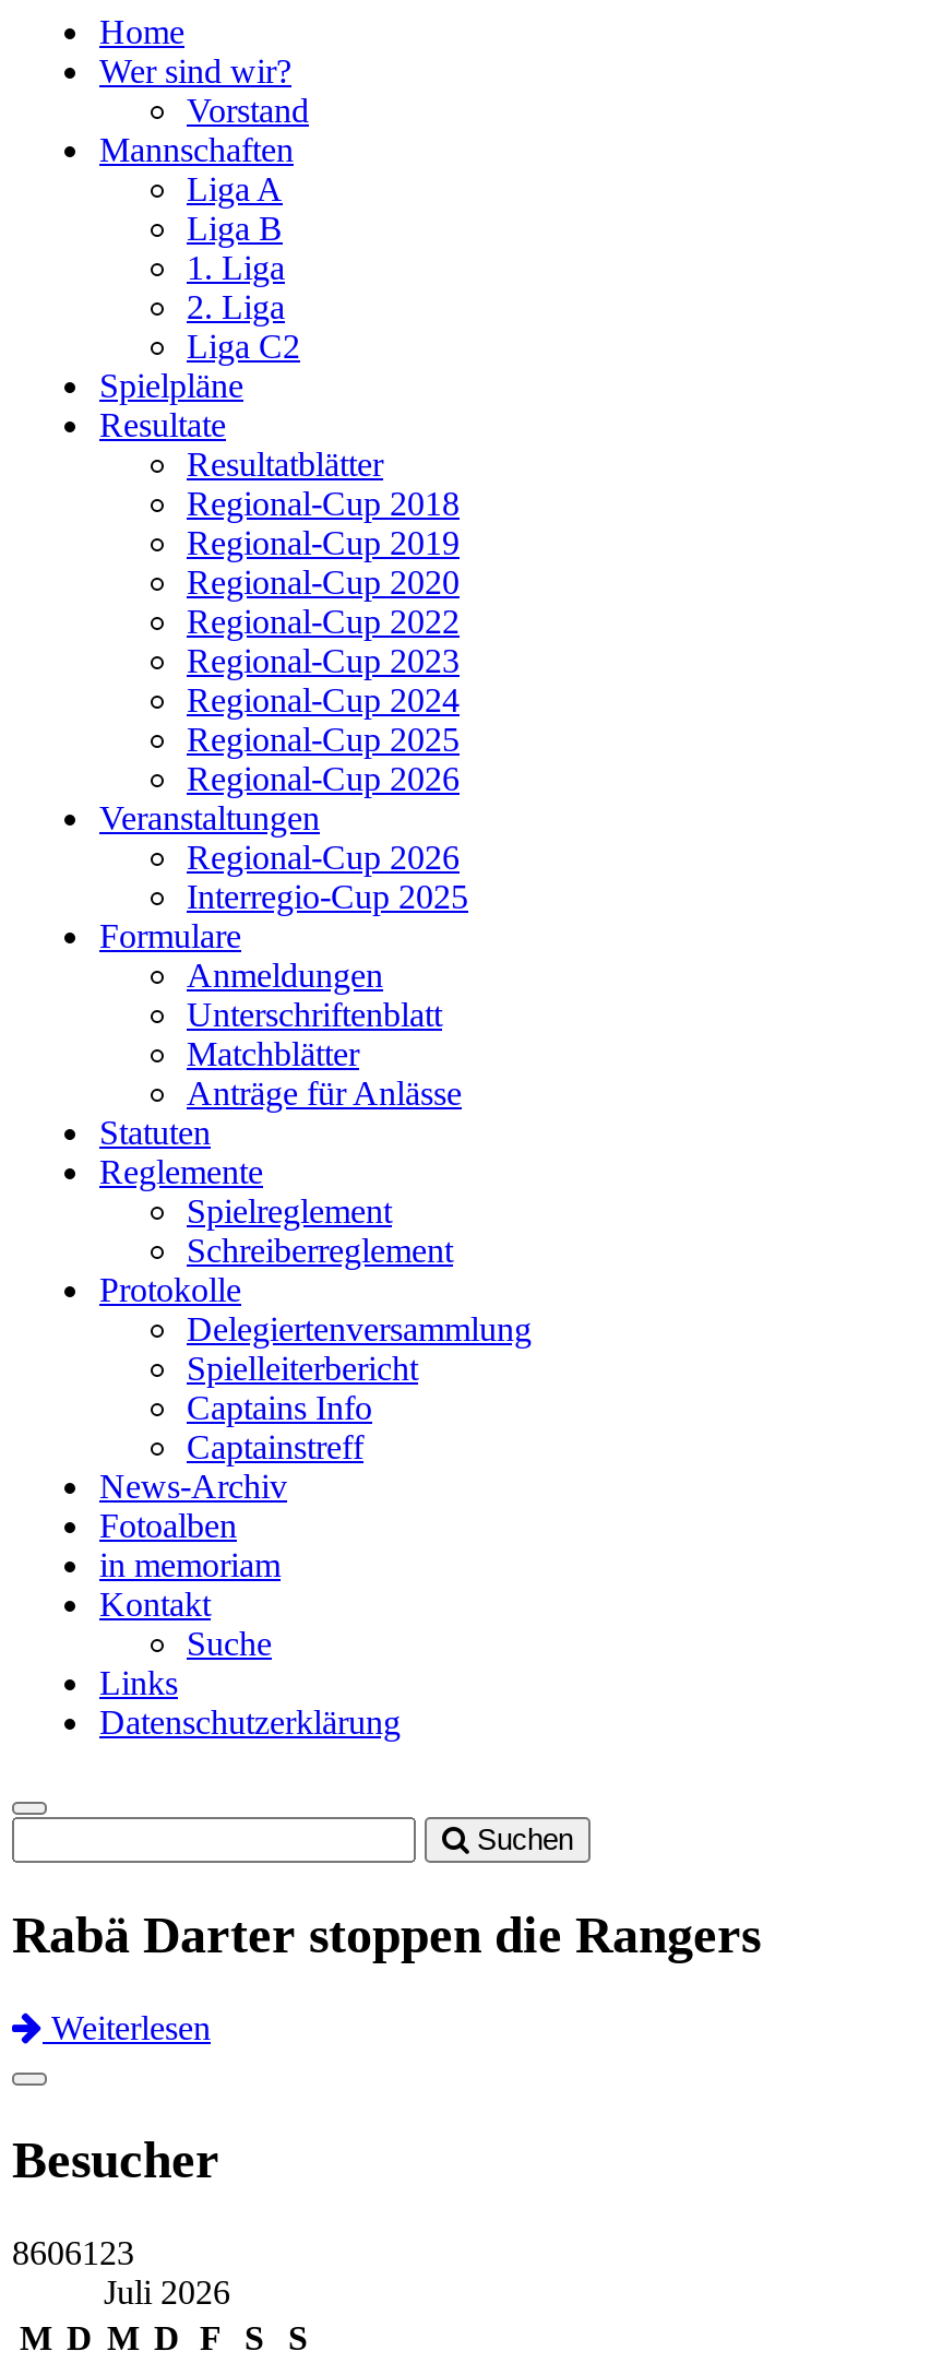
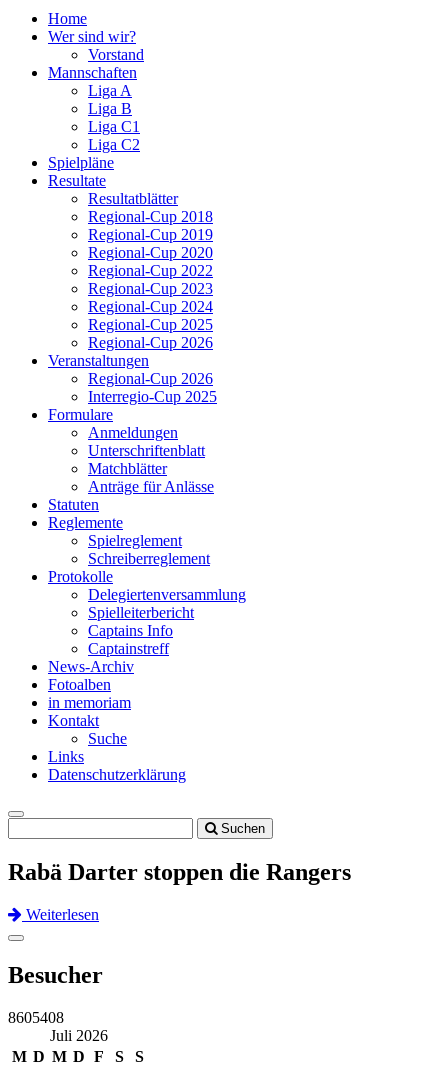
[187,249,285,325] 1. Liga | 2. Liga -> [88,118,140,135] Liga C1
[12,2233,134,2270] 8606123 -> [8,1008,64,1025] 8605408

